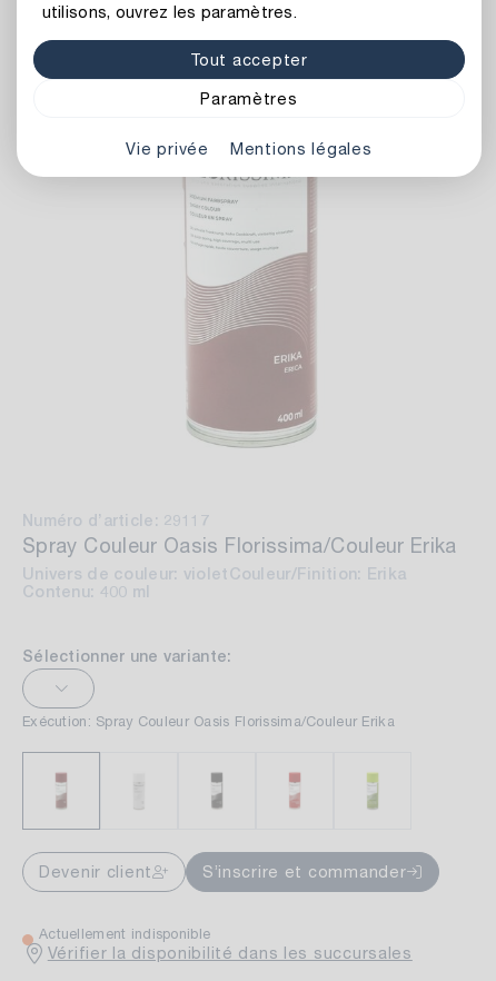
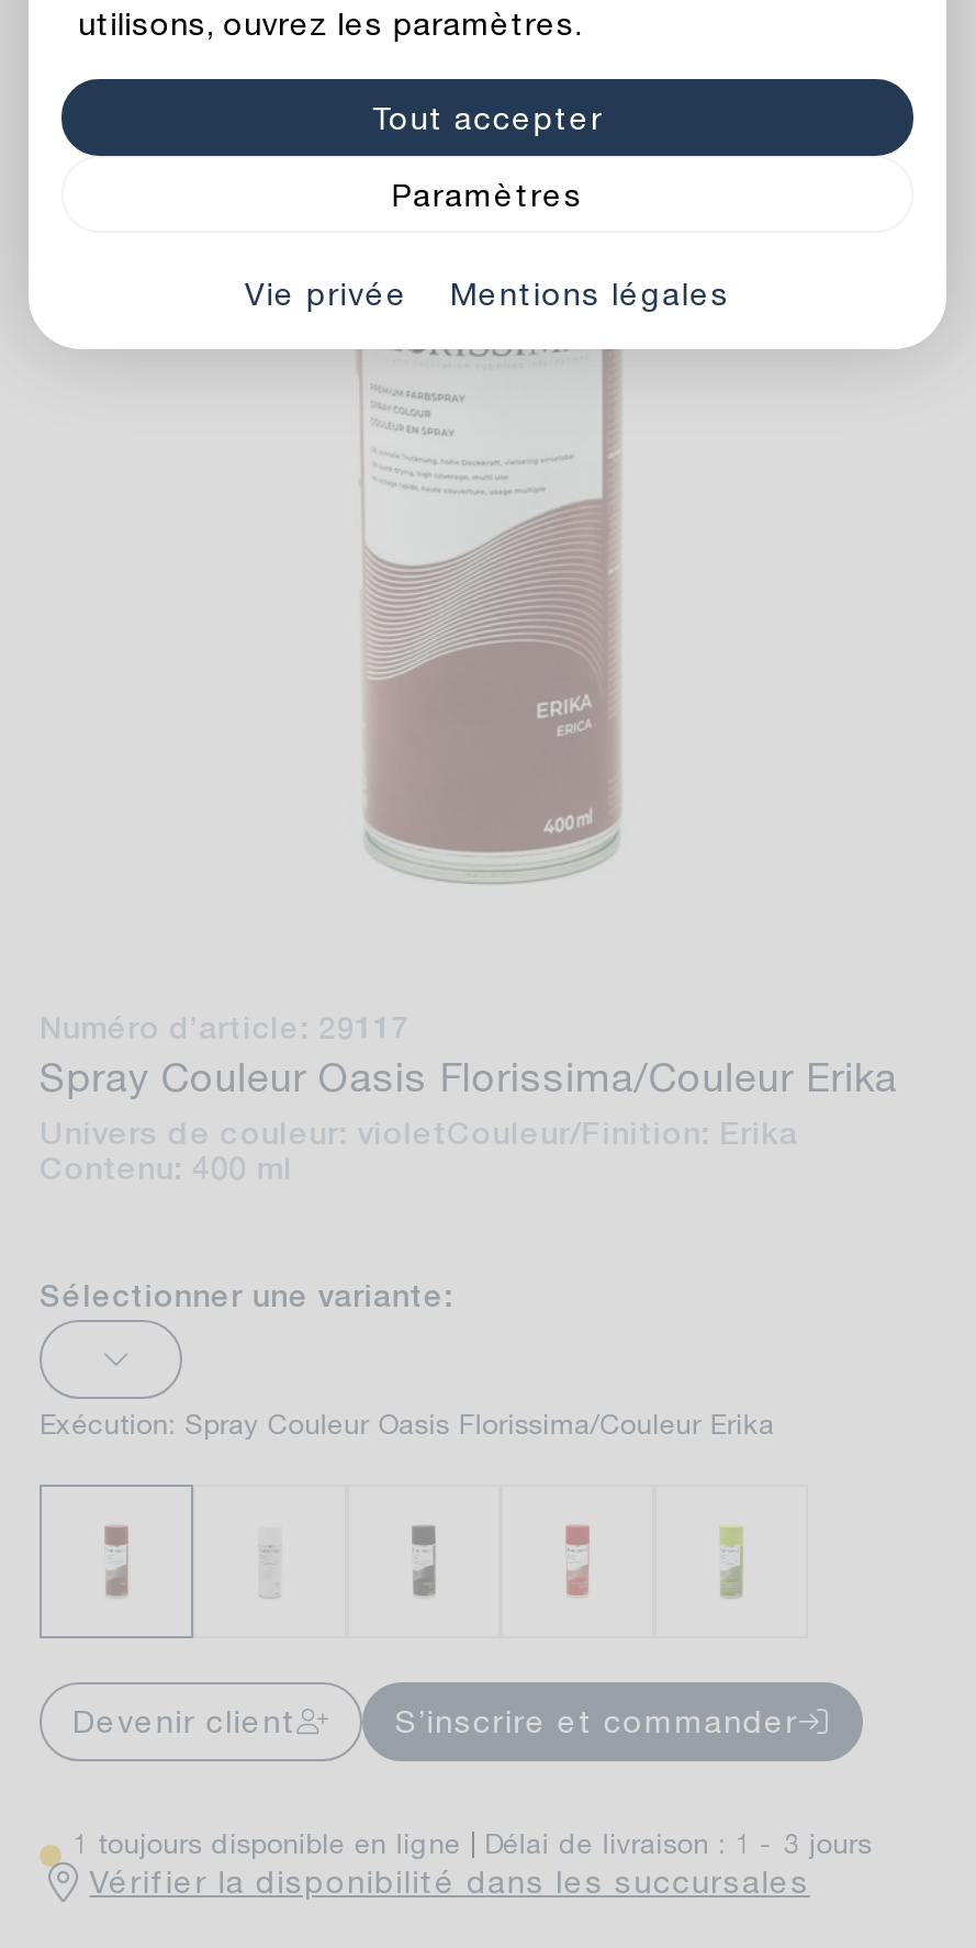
[39,925,210,942] Actuellement indisponible -> [72,1827,871,1860] 1 toujours disponible en ligne | Délai de livraison : 1 - 3 jours

